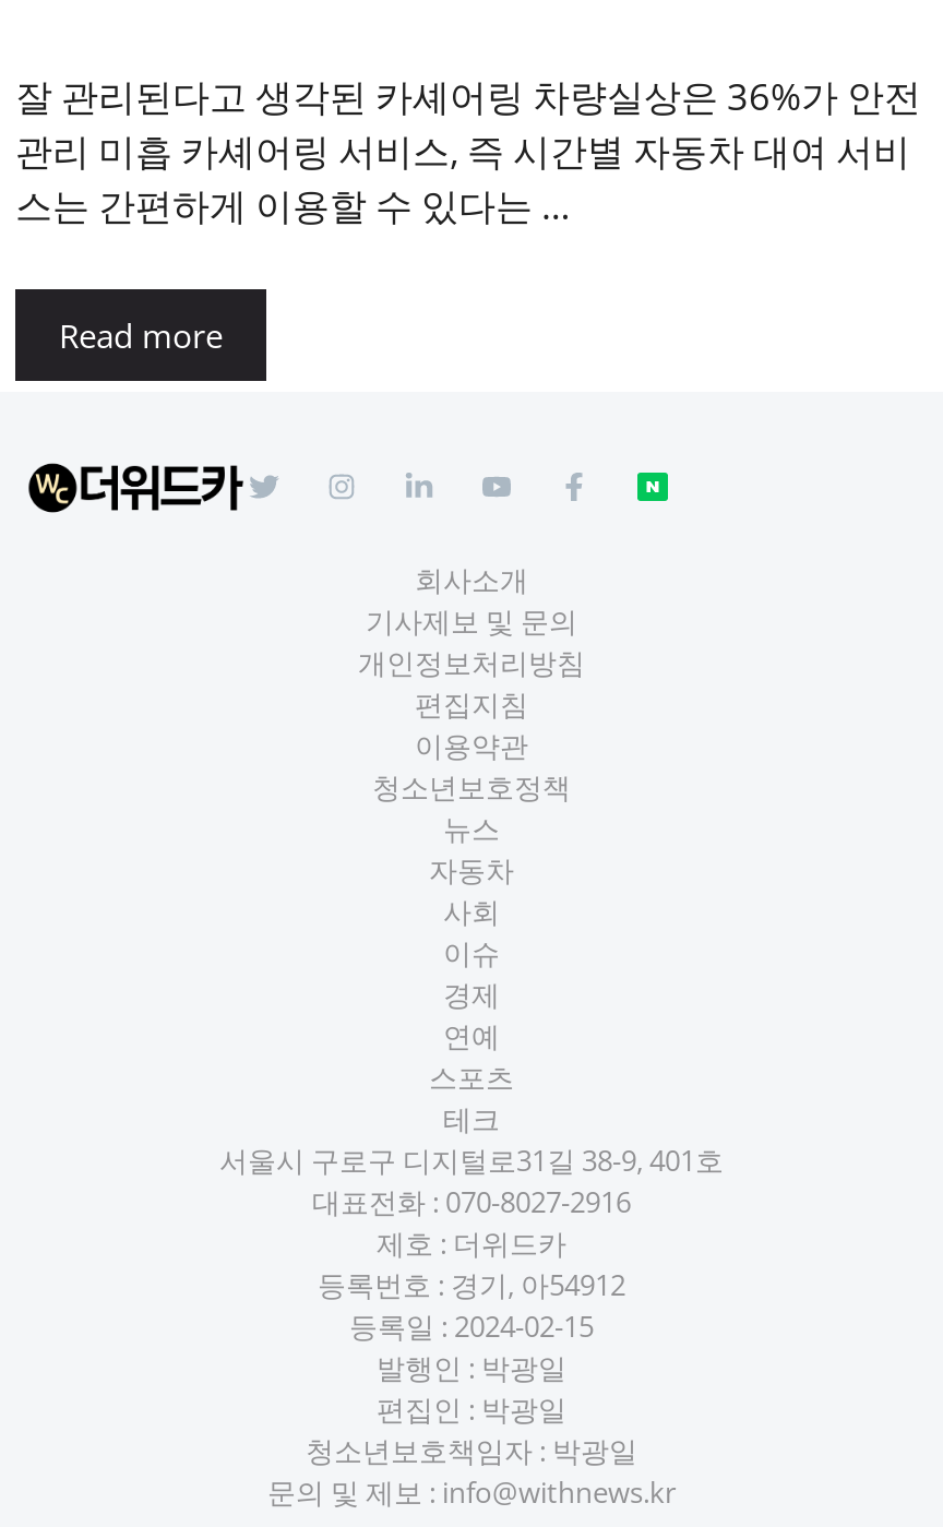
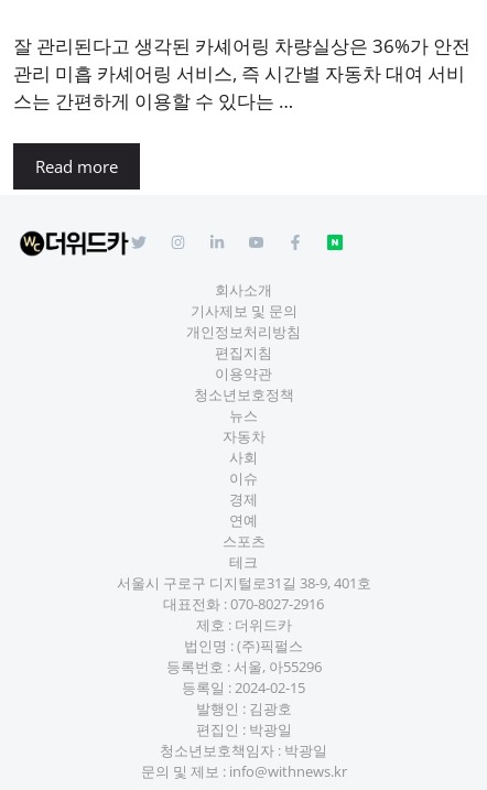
[318,1265,625,1304] 등록번호 : 경기, 아54912 -> [166,636,321,676] 법인명 : (주)픽펄스 | 등록번호 : 서울, 아55296
[377,1348,566,1387] 발행인 : 박광일 -> [196,698,291,718] 발행인 : 김광호

